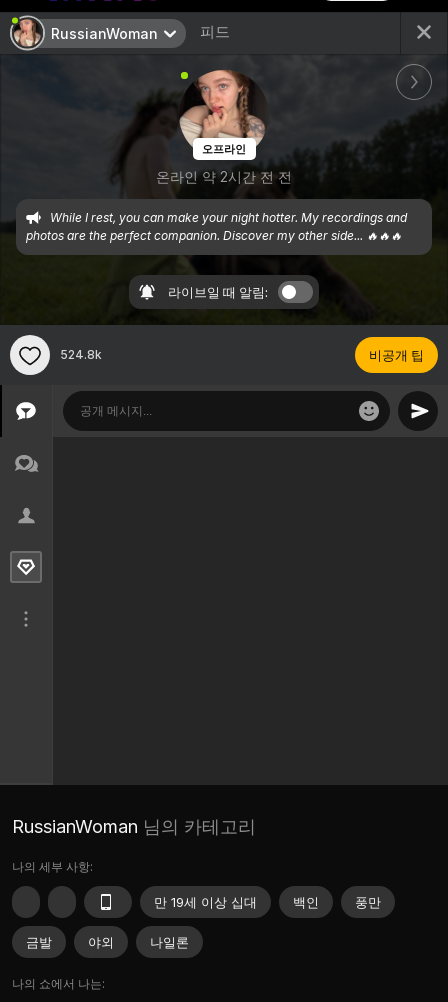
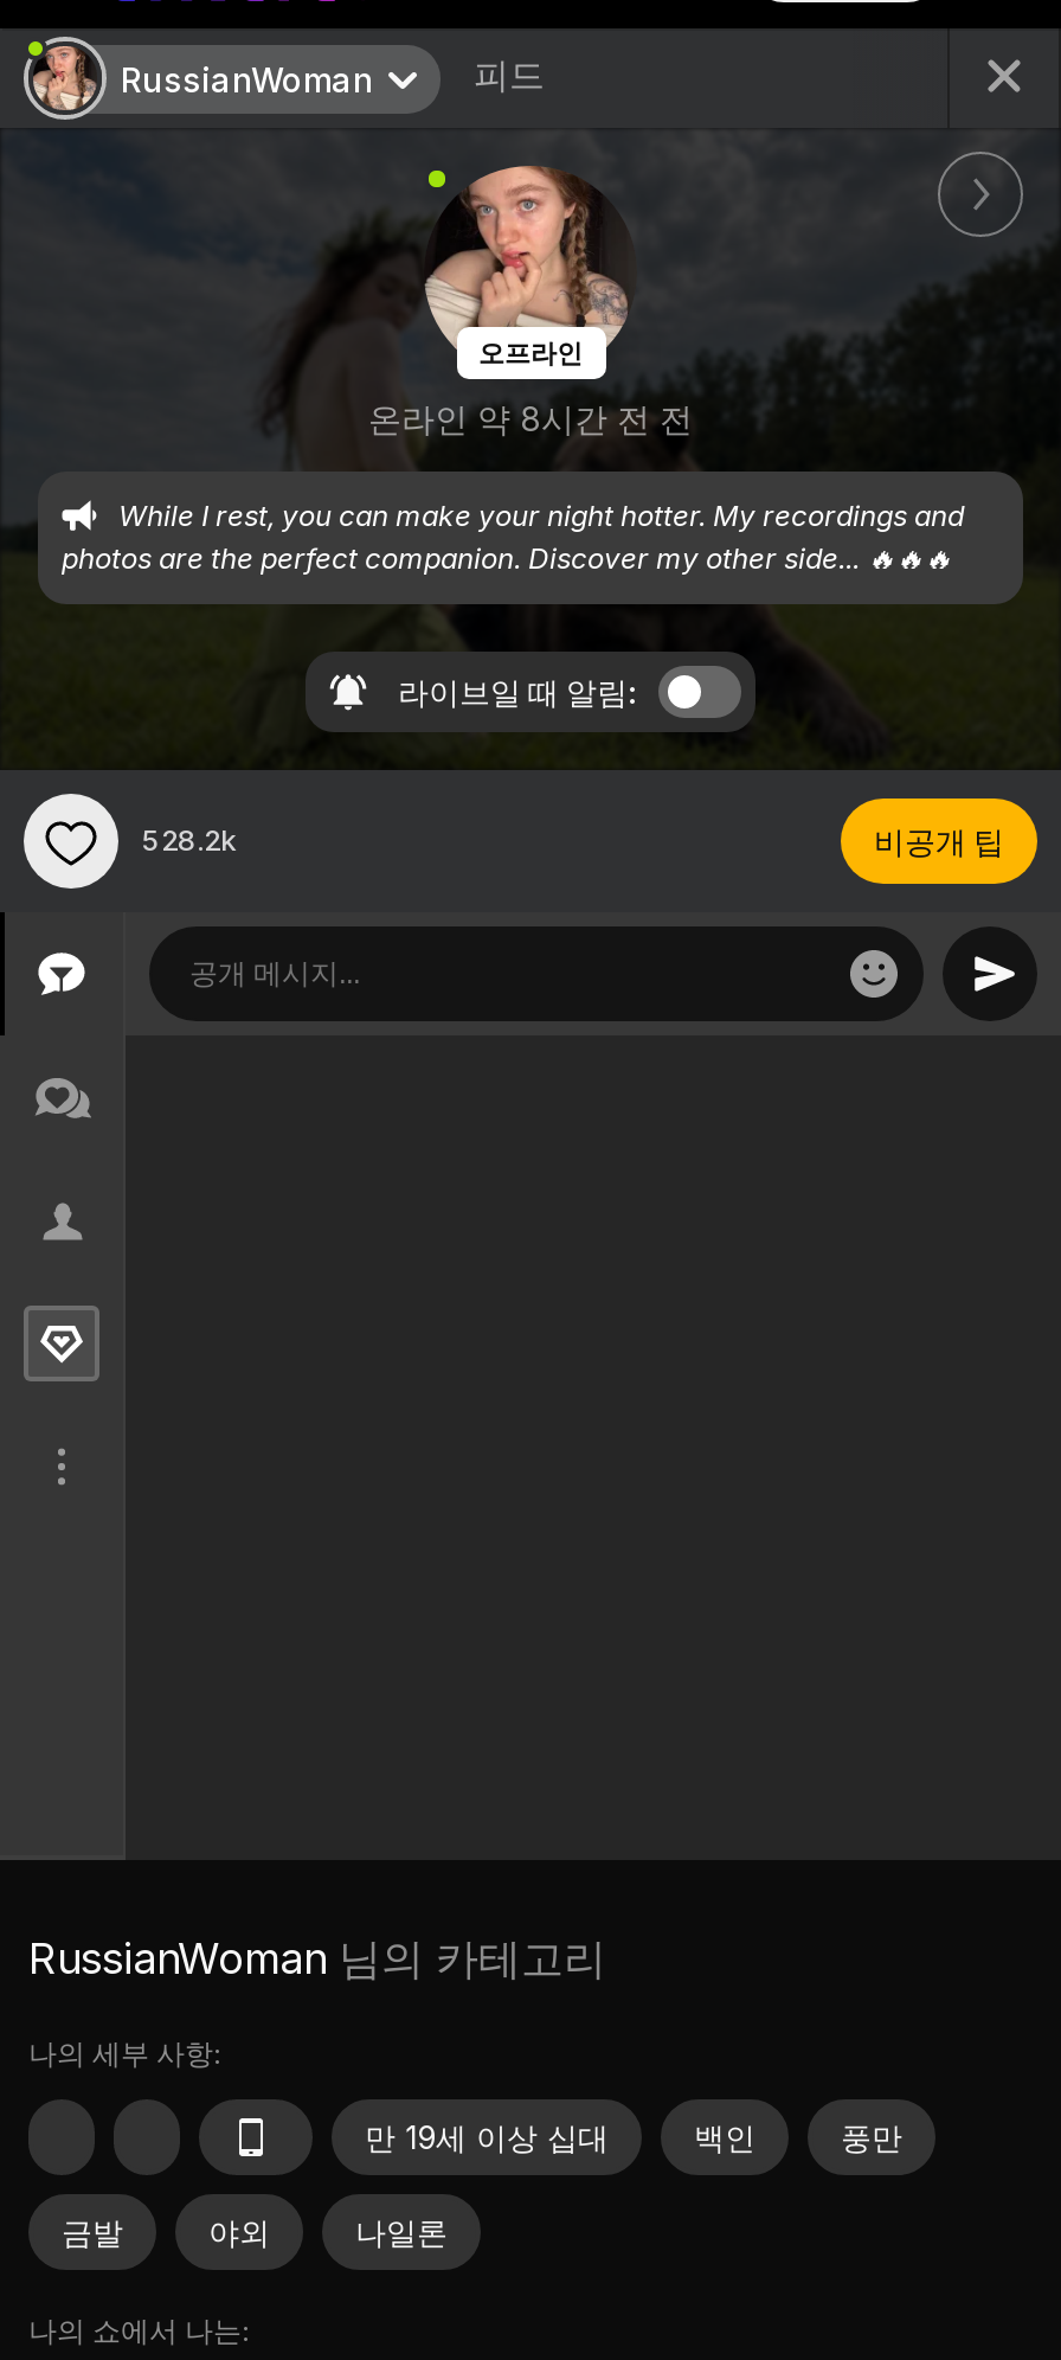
[156,168,292,185] 온라인 약 2시간 전 전 -> [368,398,693,438] 온라인 약 8시간 전 전
[60,347,102,362] 524.8k -> [142,823,237,858] 528.2k

